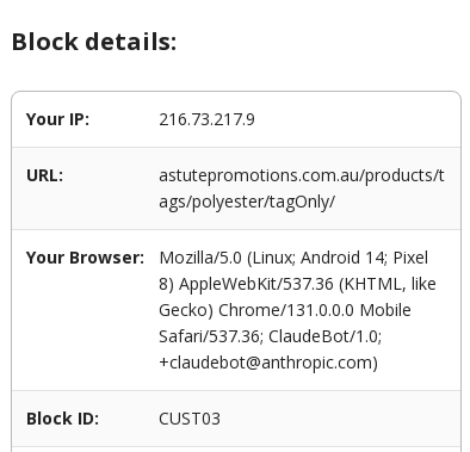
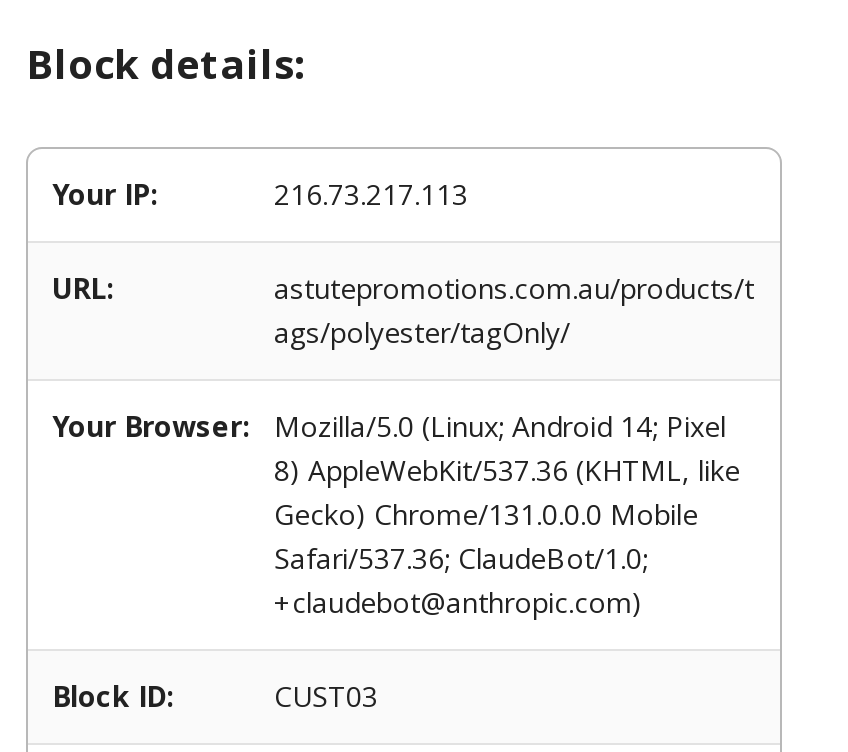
[159,107,255,130] 216.73.217.9 -> [274,175,468,213] 216.73.217.113

